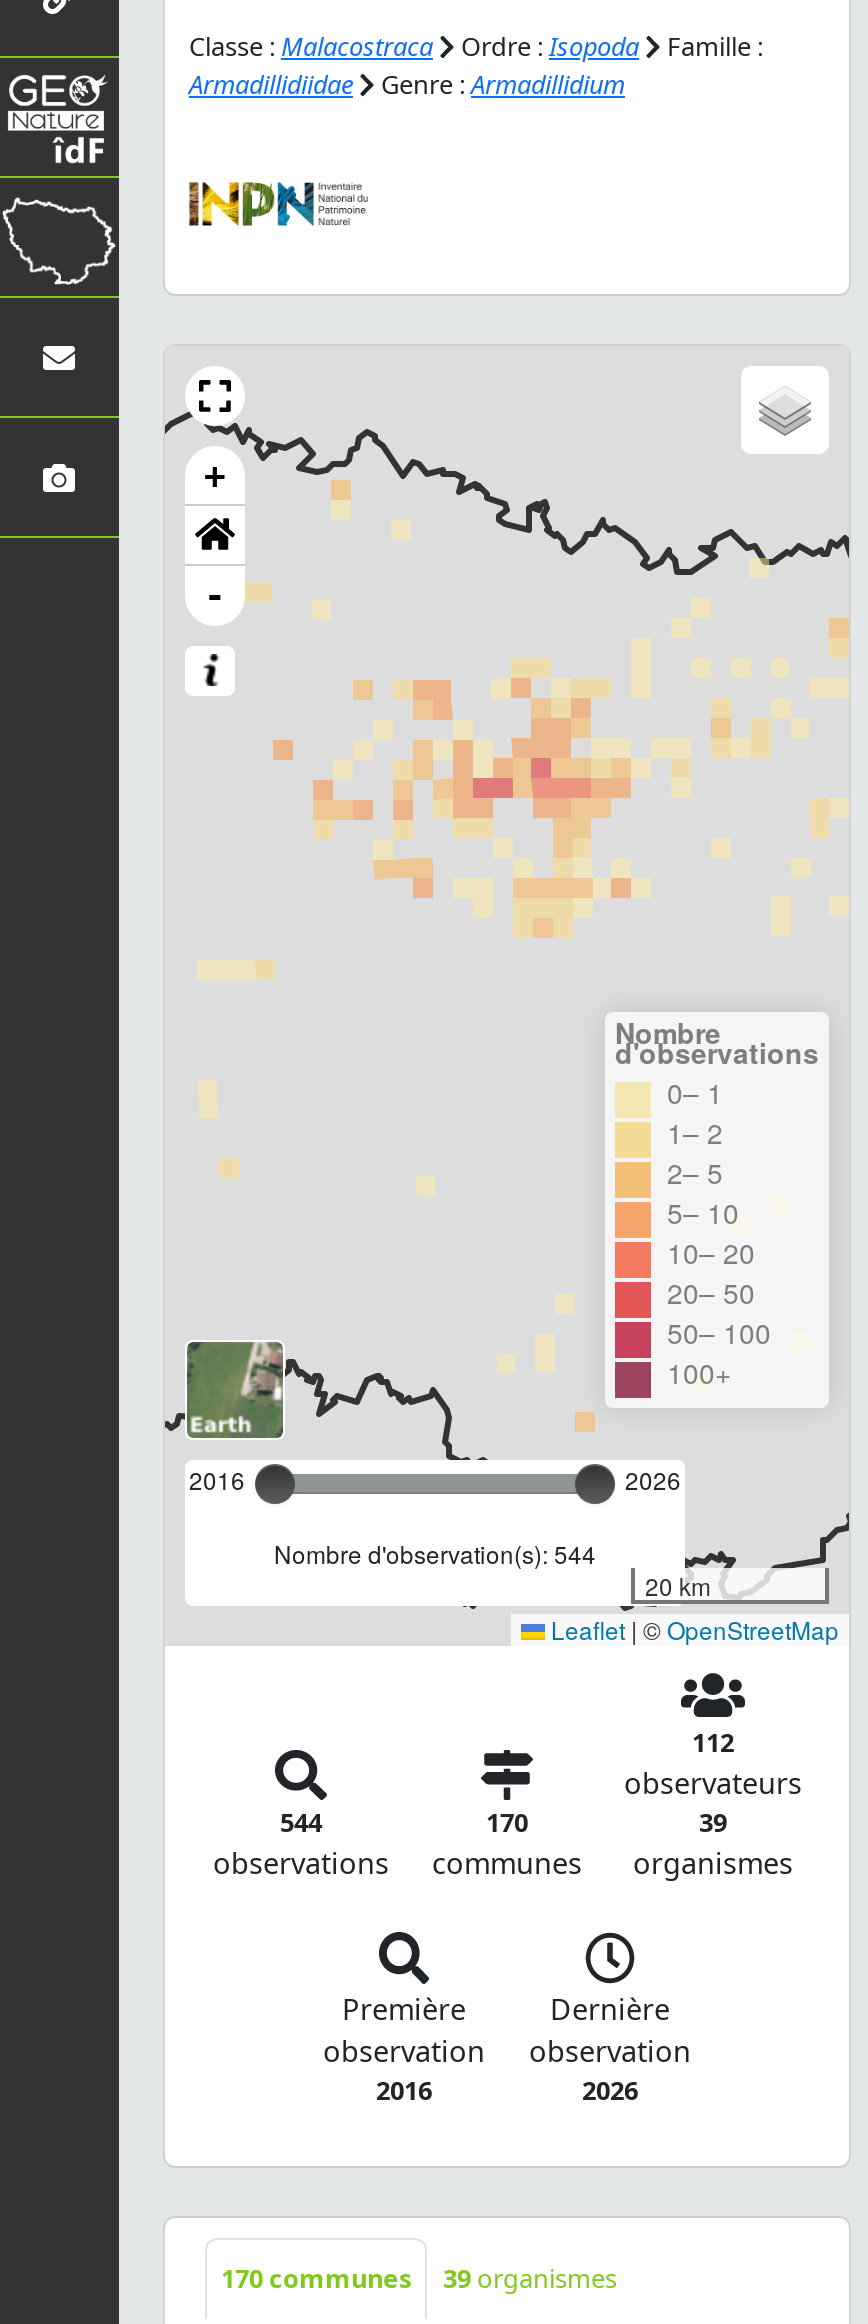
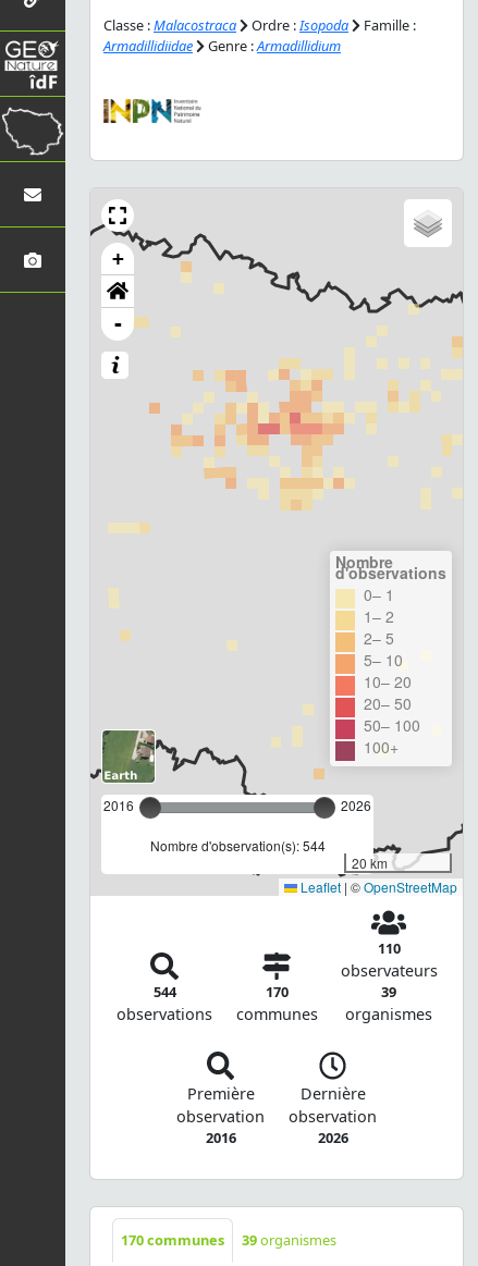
[692,1724,734,1760] 112 -> [377,939,400,958] 110

